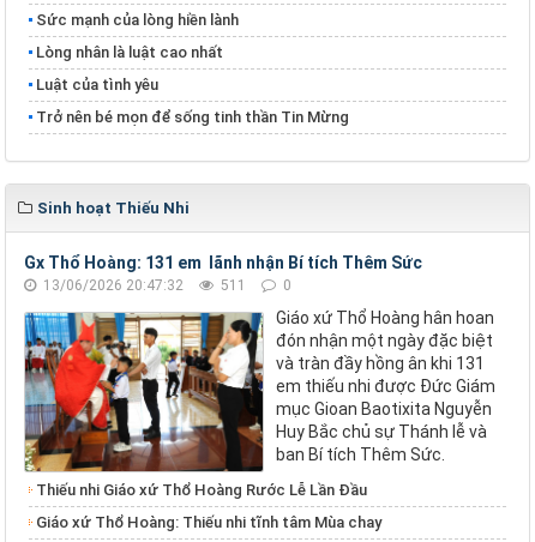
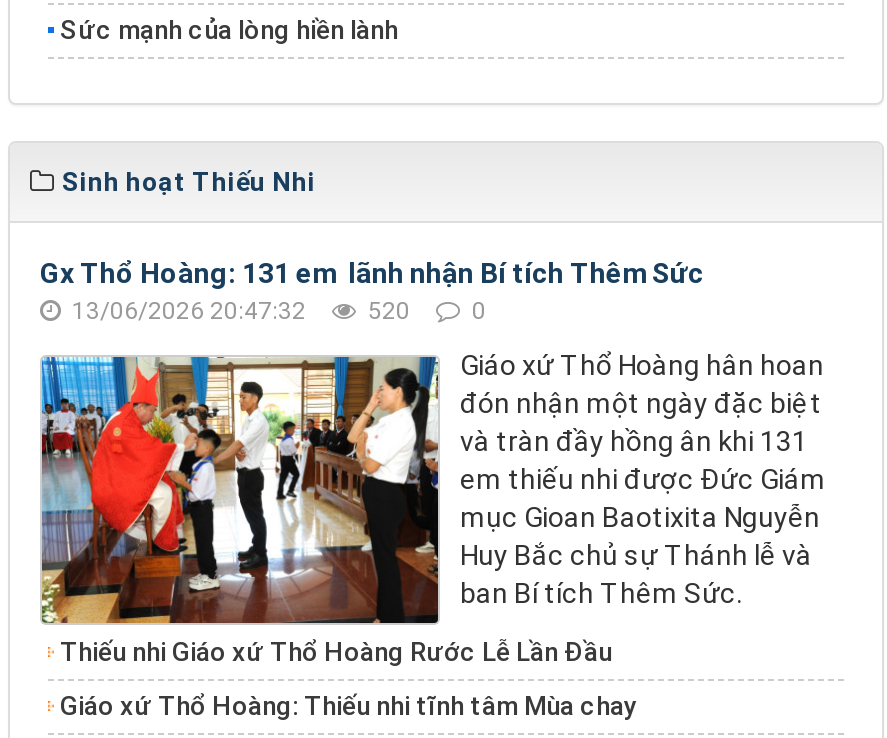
[36,43,349,126] Lòng nhân là luật cao nhất | Luật của tình yêu | Trở nên bé mọn để sống tinh thần Tin Mừng -> none
[40,277,291,294] 13/06/2026 20:47:32 511 0 -> [66,297,486,325] 13/06/2026 20:47:32 520 0

